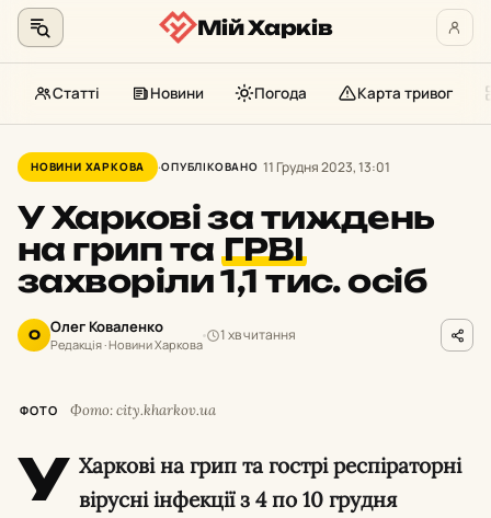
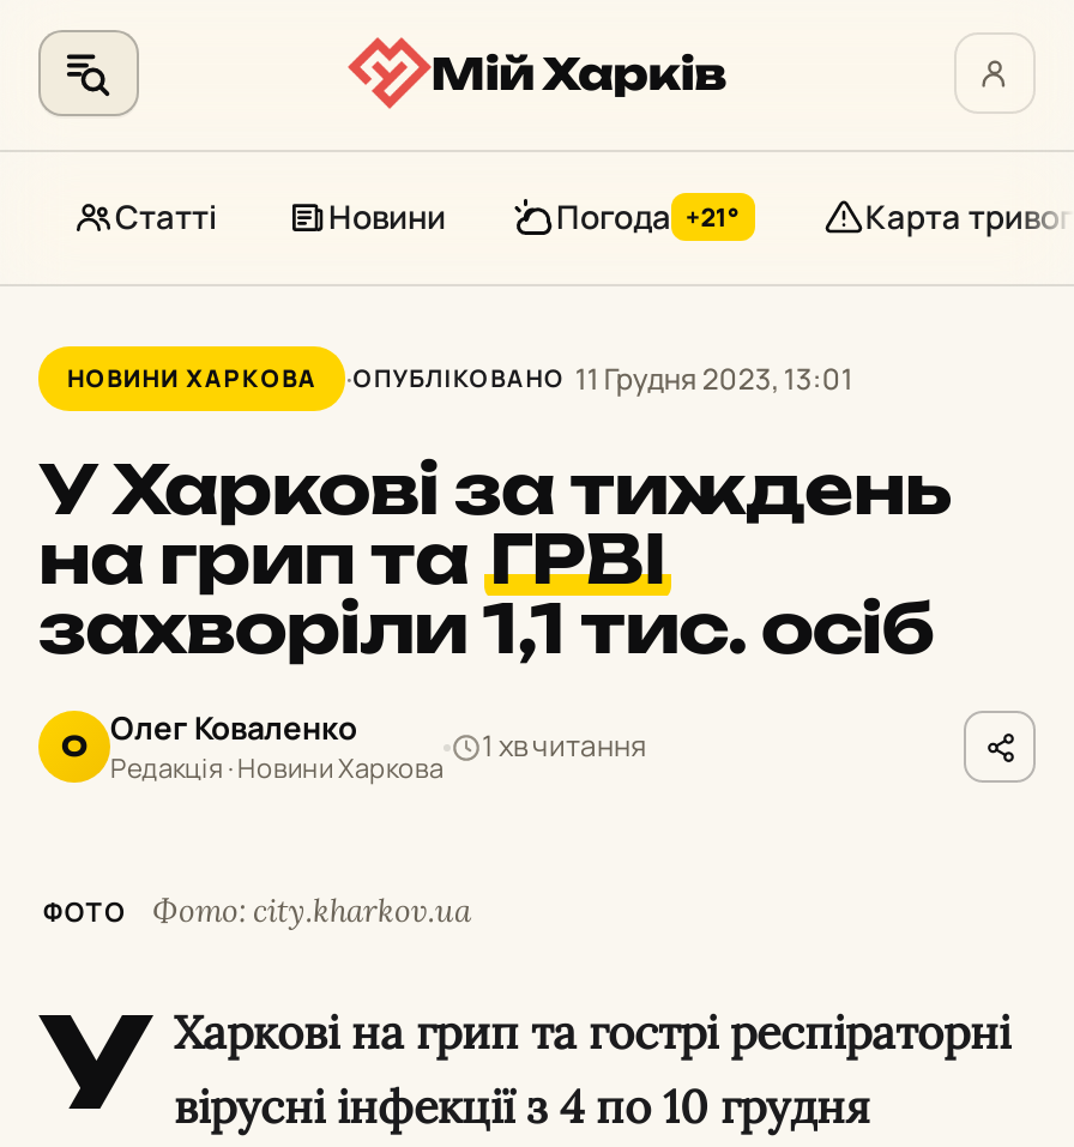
[254,83,307,103] Погода -> [556,195,740,239] Погода +21°

